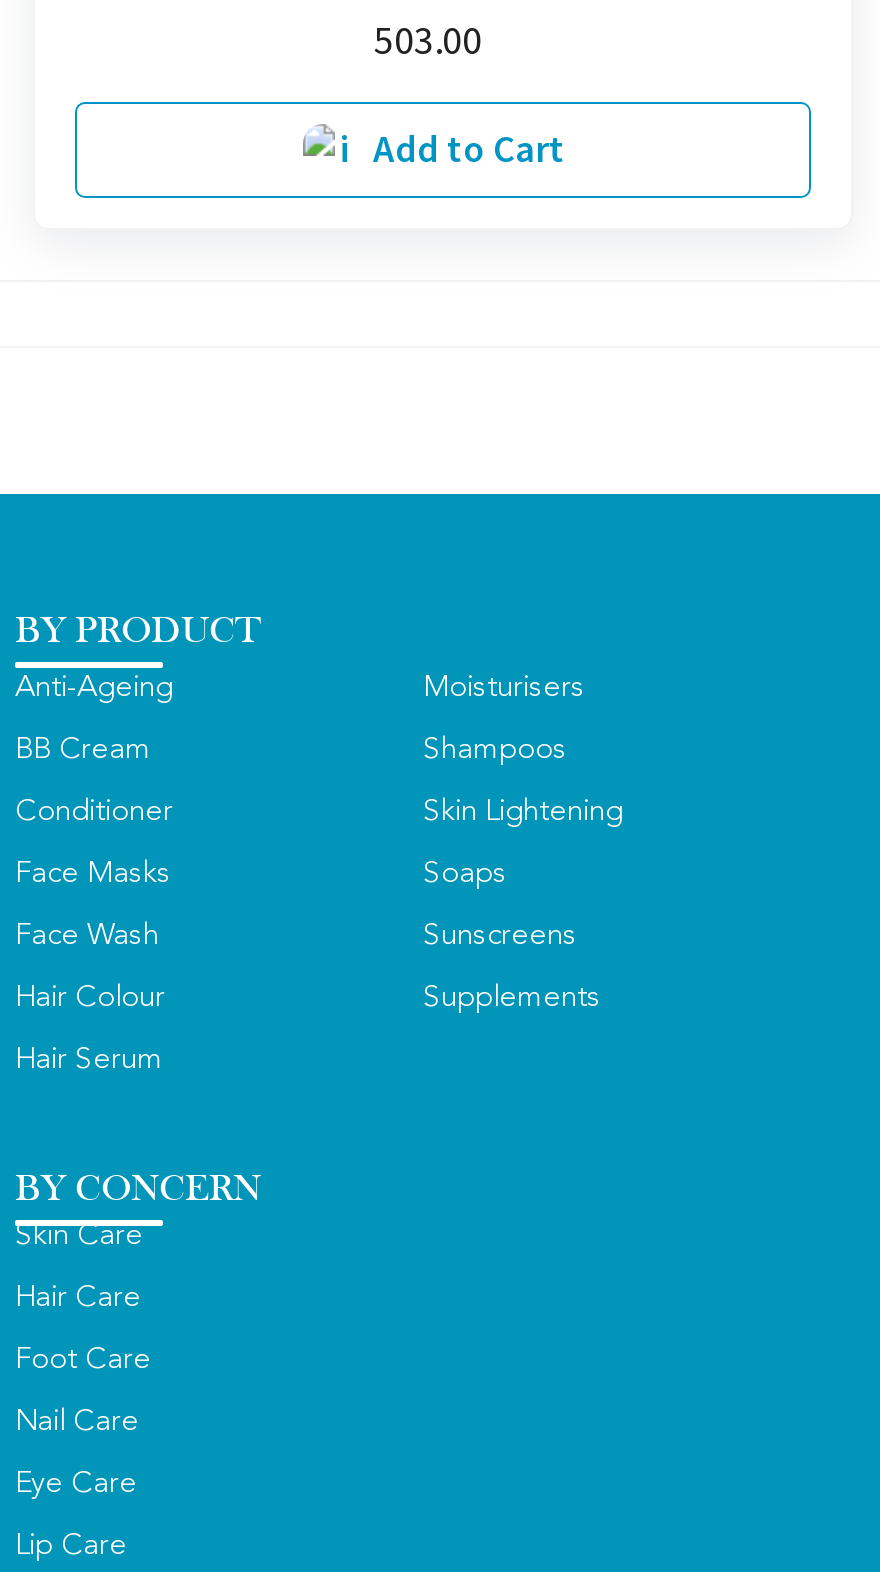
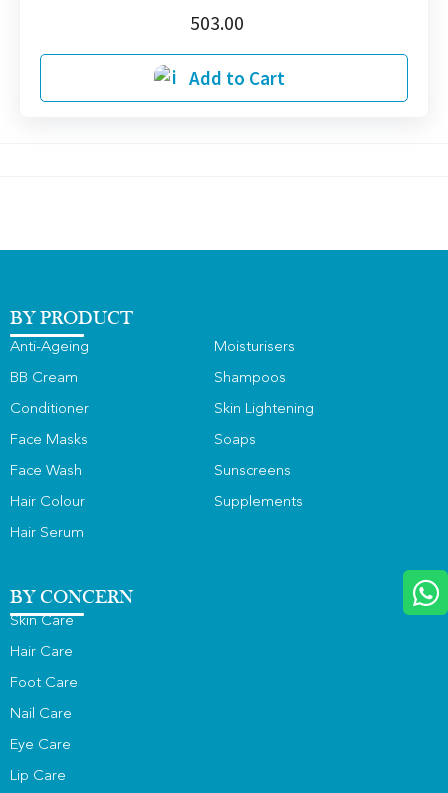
none -> [403,570,445,615] [image]

